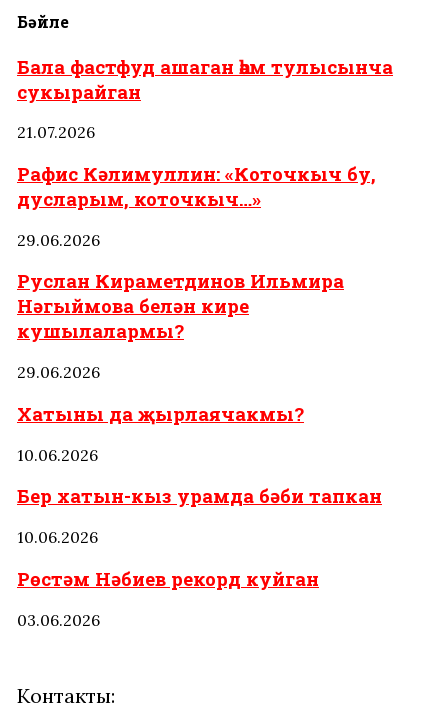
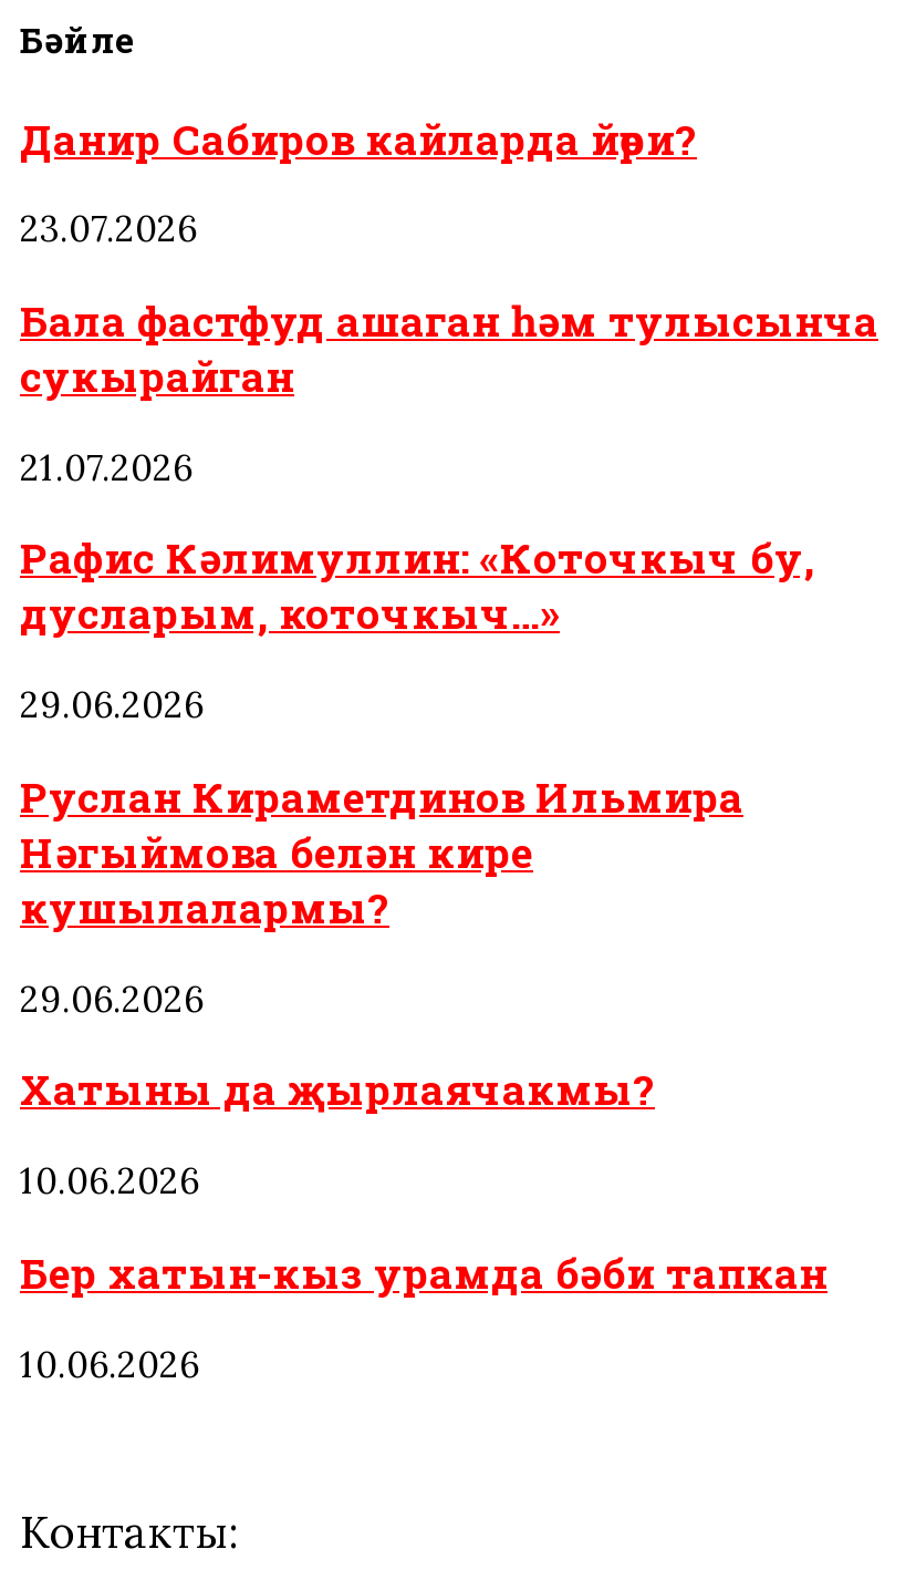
none -> [20,110,697,251] Данир Сабиров кайларда йөри? | 23.07.2026
moved [17,54,393,547] -> [20,292,878,1385]: Бала фастфуд ашаган һәм тулысынча | сукырайган | 21.07.2026 | ... | Бер хатын-кыз урамда бәби тапкан | 10.06.2026
[17,566,319,629] Рөстәм Нәбиев рекорд куйган | 03.06.2026 -> none

